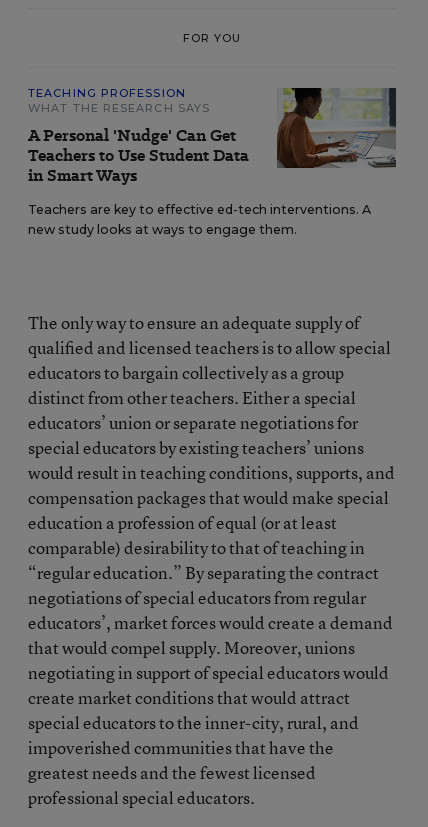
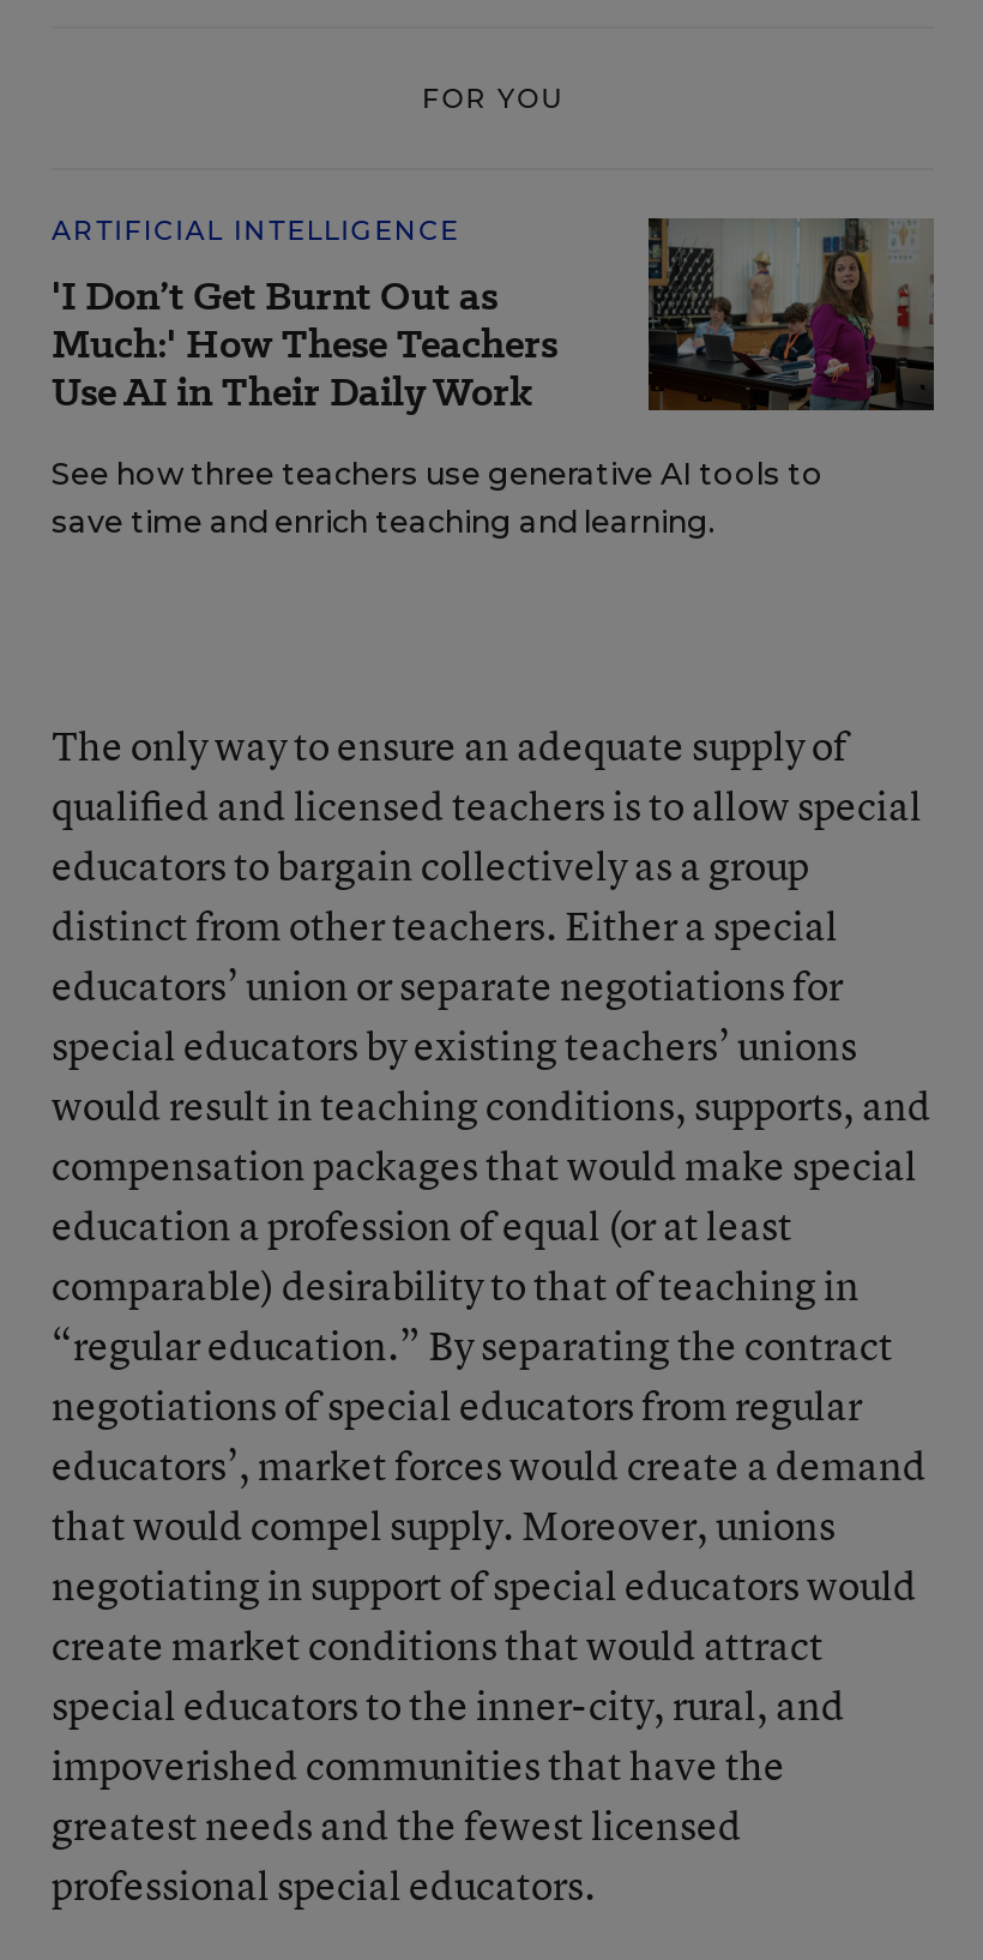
[28,86,249,187] TEACHING PROFESSION | WHAT THE RESEARCH SAYS | A Personal 'Nudge' Can Get | Teachers to Use Student Data | in Smart Ways -> [52,214,557,420] ARTIFICIAL INTELLIGENCE | 'I Don’t Get Burnt Out as | Much:' How These Teachers | Use AI in Their Daily Work
[28,87,397,237] [image] | Teachers are key to effective ed-tech interventions. A | new study looks at ways to engage them. -> [52,216,936,540] [image] | See how three teachers use generative AI tools to | save time and enrich teaching and learning.

